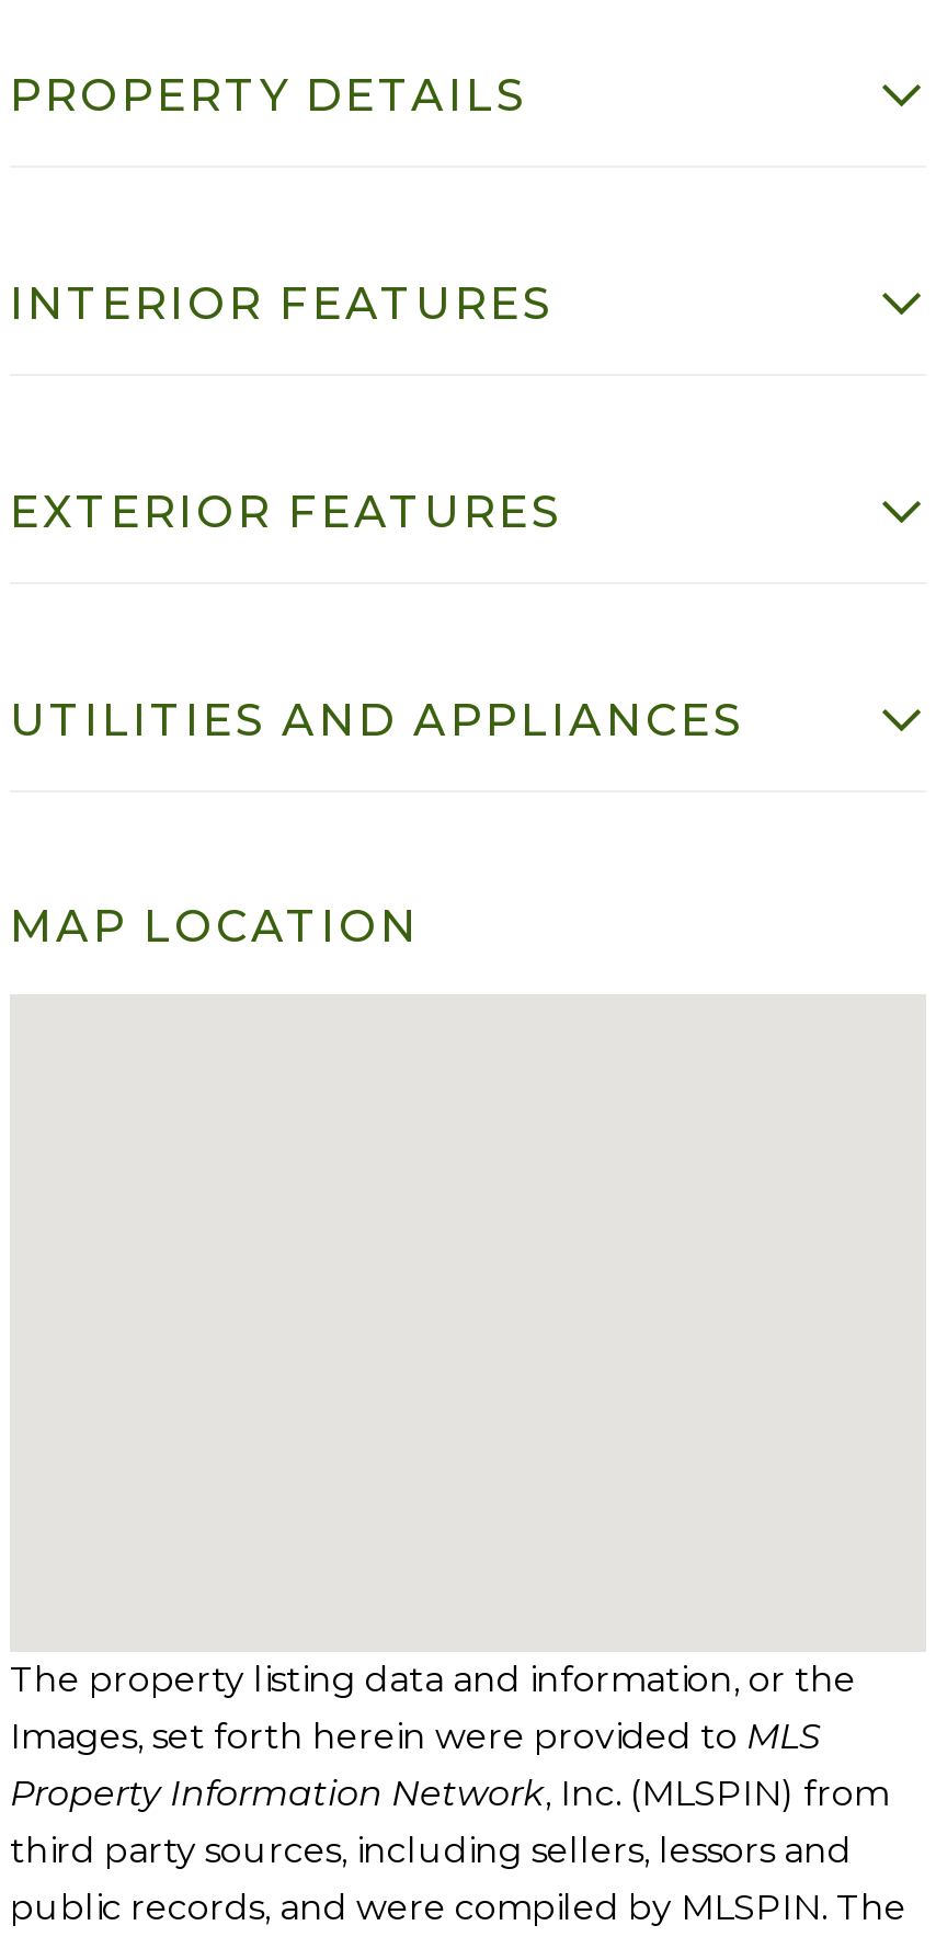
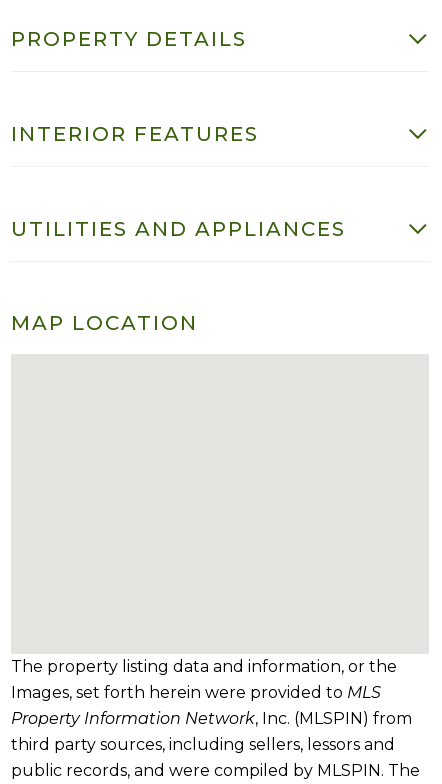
[10,485,562,537] EXTERIOR FEATURES -> none

